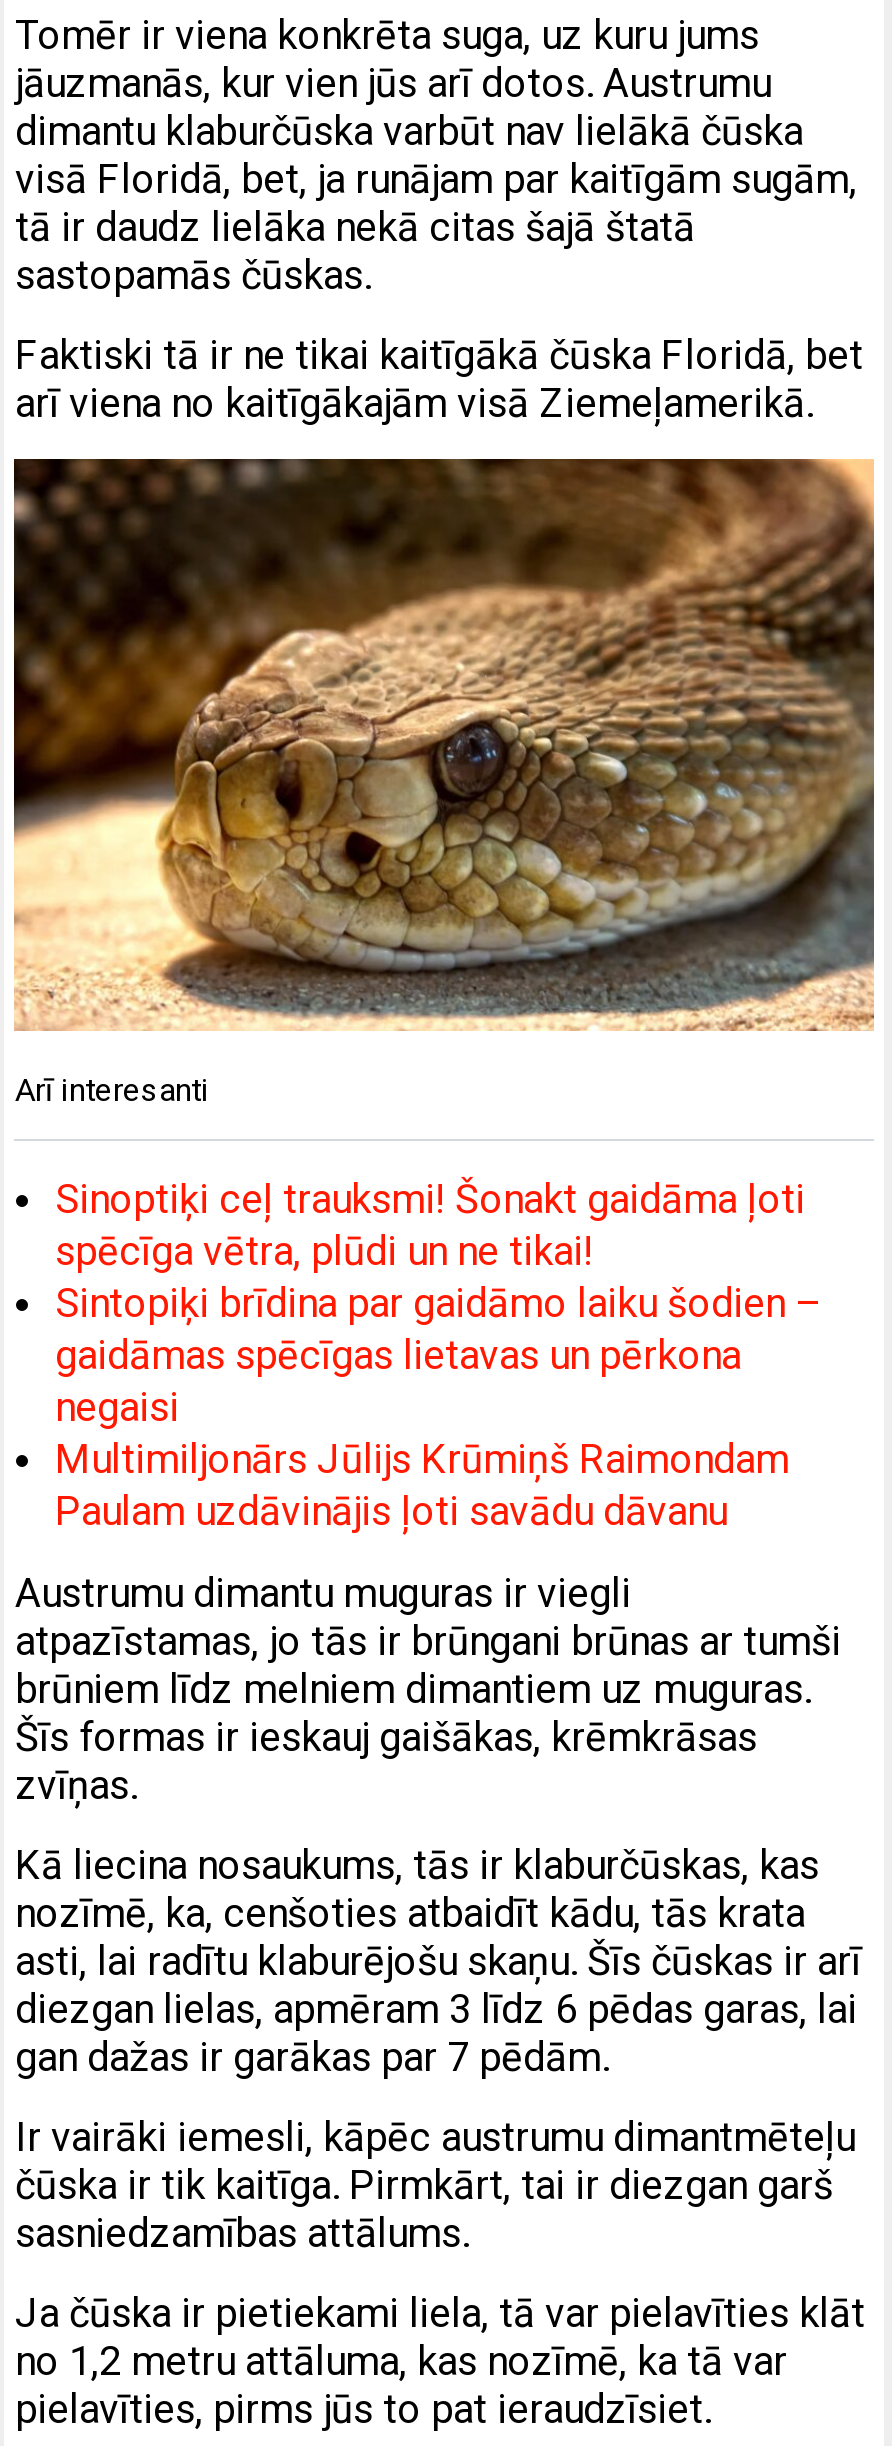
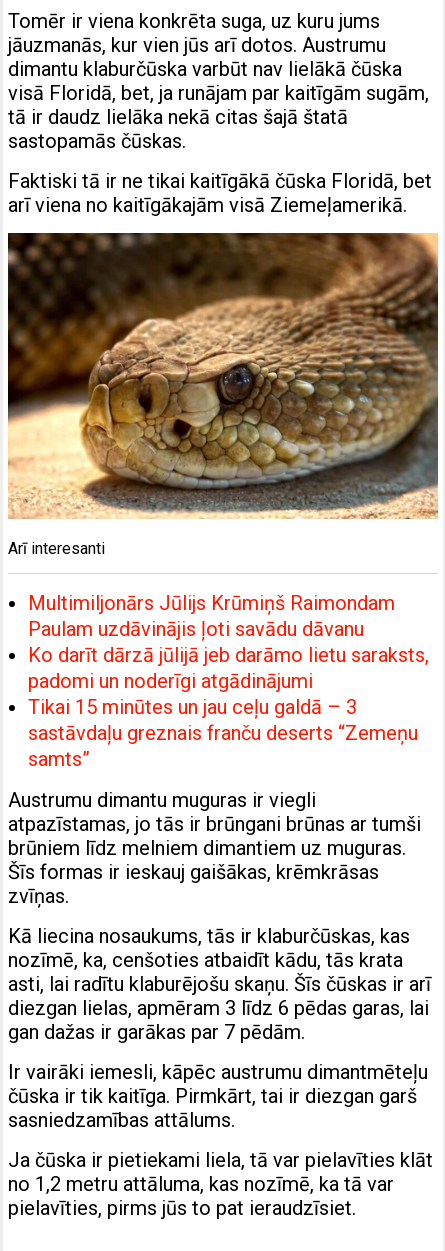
[55,1175,823,1431] Sinoptiķi ceļ trauksmi! Šonakt gaidāma ļoti | spēcīga vētra, plūdi un ne tikai! | Sintopiķi brīdina par gaidāmo laiku šodien – | gaidāmas spēcīgas lietavas un pērkona | negaisi -> none
moved [55,1435,789,1535] -> [28,591,395,641]: Multimiljonārs Jūlijs Krūmiņš Raimondam | Paulam uzdāvinājis ļoti savādu dāvanu
none -> [28,643,429,771] Ko darīt dārzā jūlijā jeb darāmo lietu saraksts, | padomi un noderīgi atgādinājumi | Tikai 15 minūtes un jau ceļu galdā – 3 | sastāvdaļu greznais franču deserts “Zemeņu | samts”

